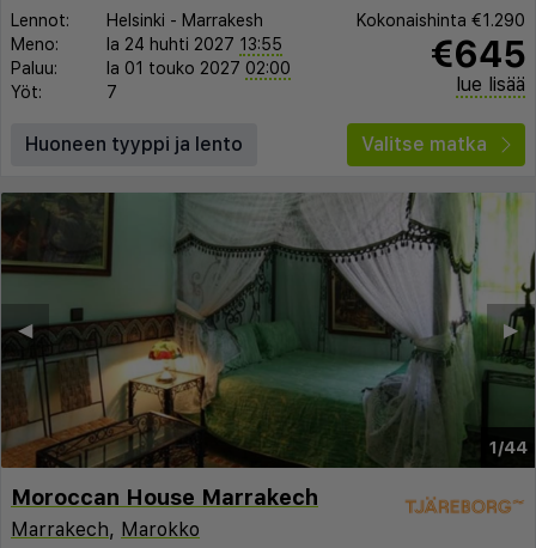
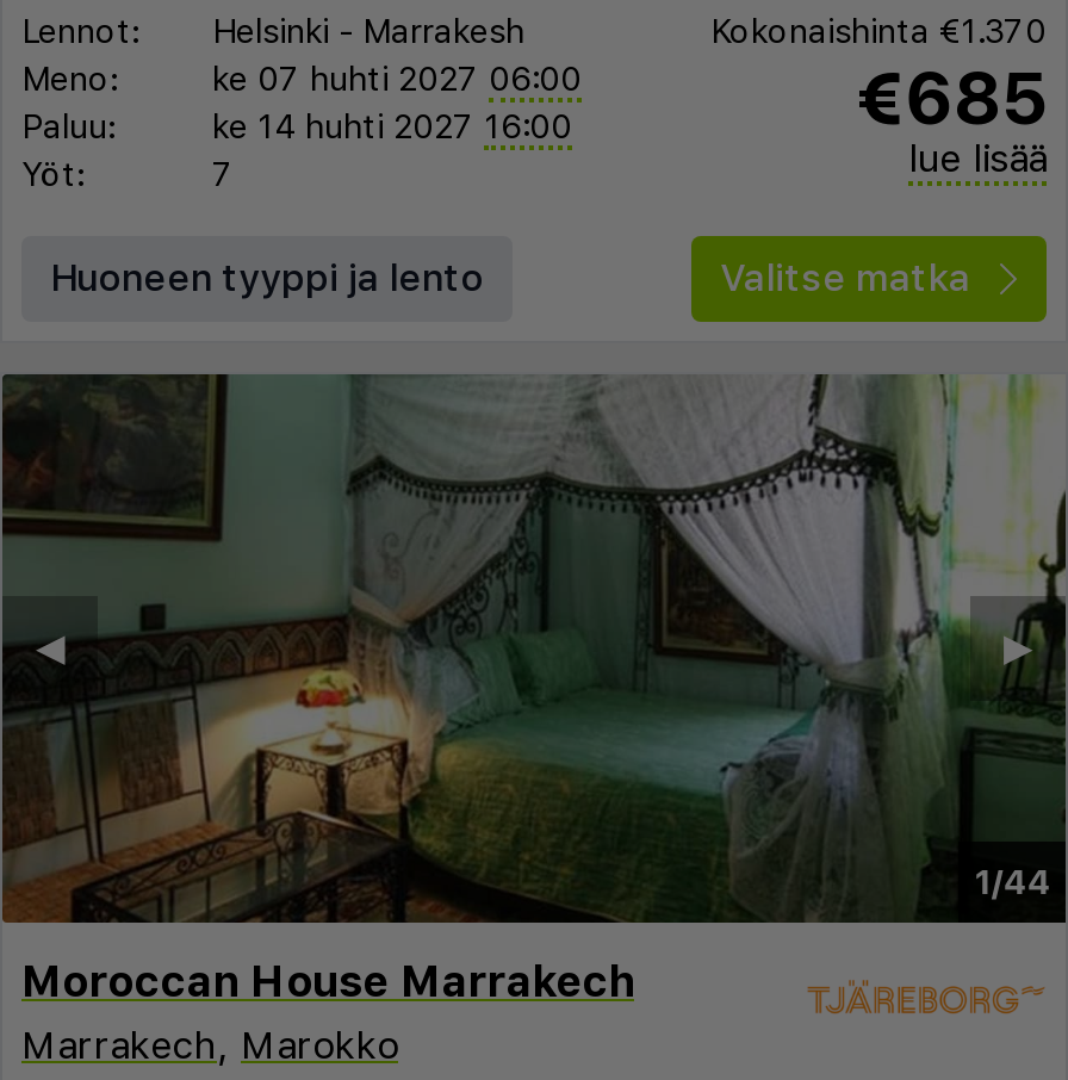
[357,10,525,29] Kokonaishinta €1.290 -> [710,11,1047,49] Kokonaishinta €1.370
[106,34,282,53] la 24 huhti 2027 13:55 -> [212,59,582,97] ke 07 huhti 2027 06:00
[430,32,525,75] €645 -> [856,54,1047,140] €685
[106,58,291,77] la 01 touko 2027 02:00 -> [212,106,572,144] ke 14 huhti 2027 16:00

